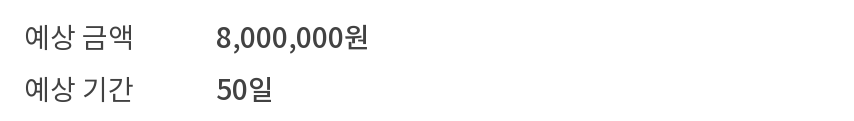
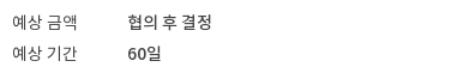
[216,20,370,56] 8,000,000원 -> [127,12,212,34] 협의 후 결정
[216,72,274,108] 50일 -> [127,43,162,65] 60일

